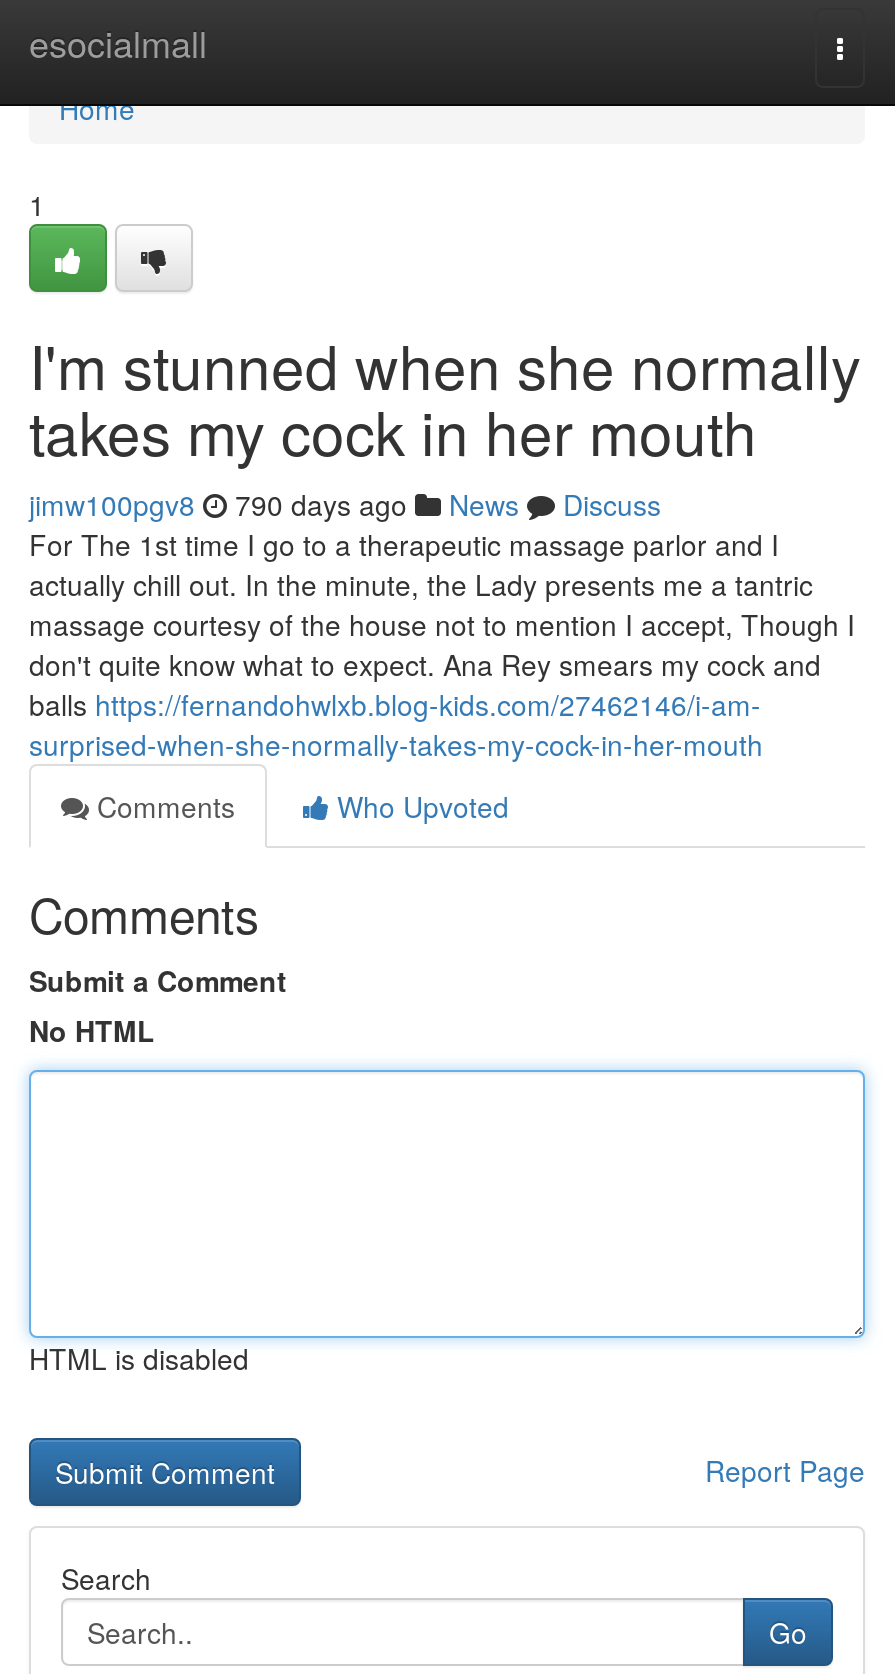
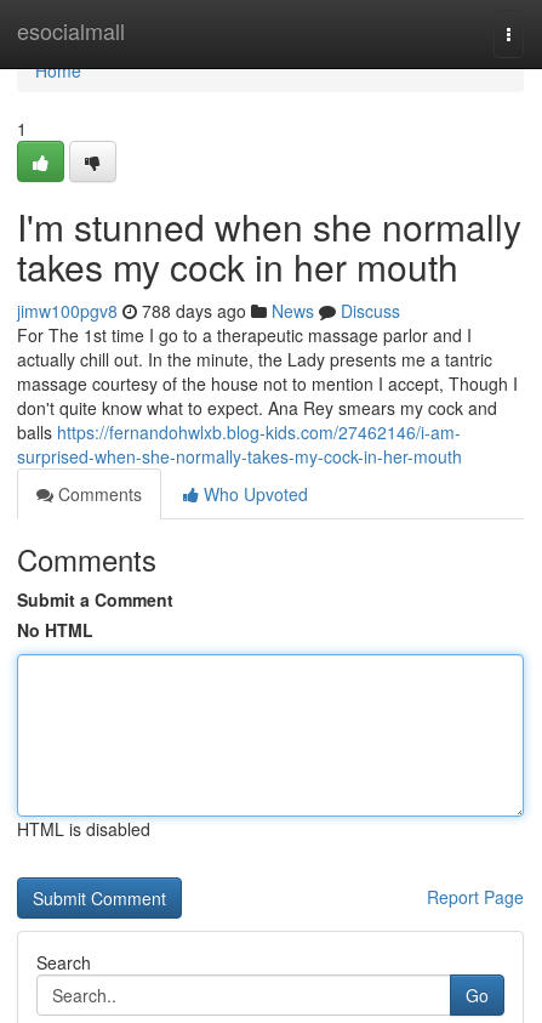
[29,484,661,524] jimw100pgv8 790 days ago News Discuss -> [17,299,400,323] jimw100pgv8 788 days ago News Discuss

